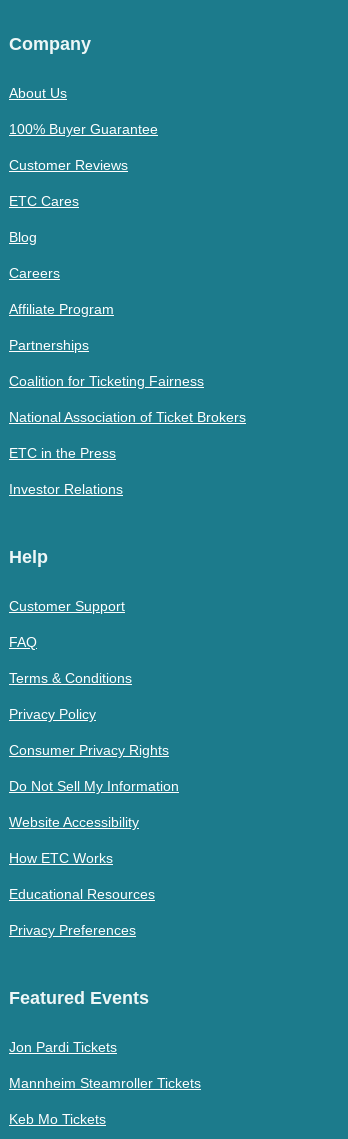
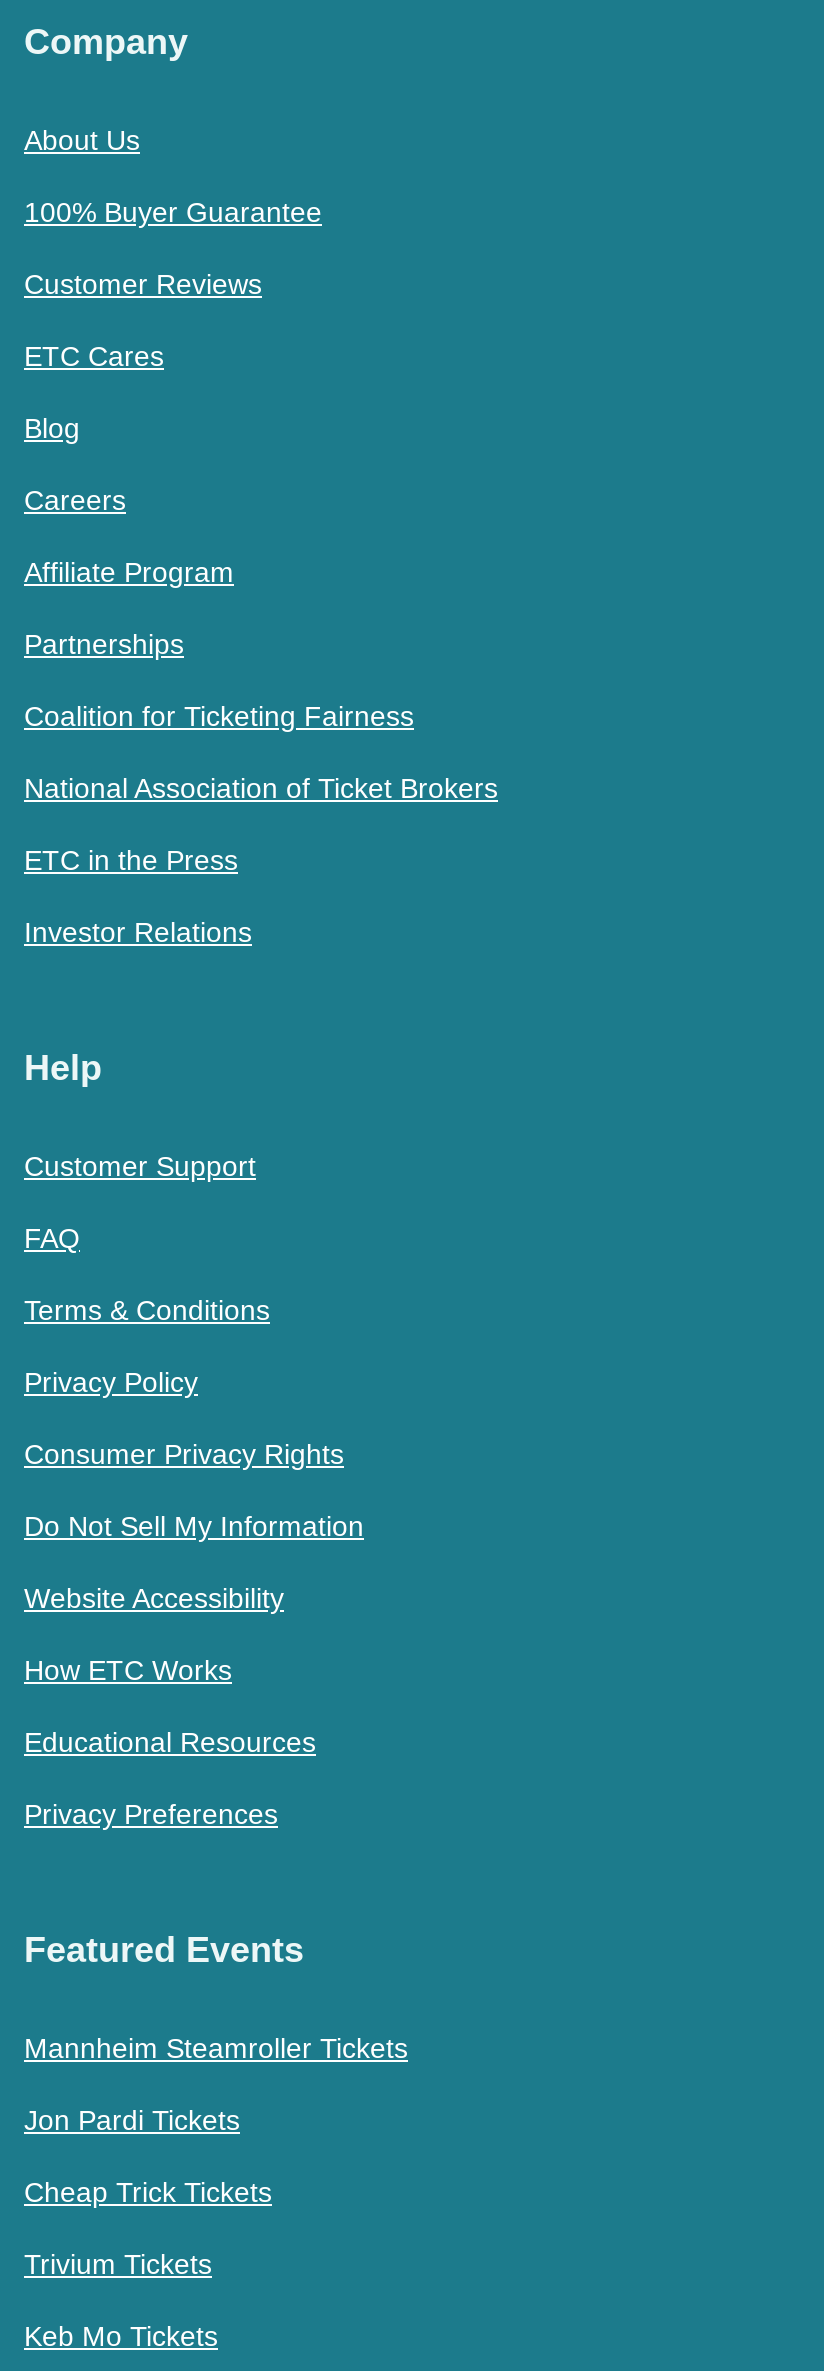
none -> [24,2175,272,2279] Cheap Trick Tickets | Trivium Tickets
moved [9,1074,201,1090] -> [24,2031,408,2063]: Mannheim Steamroller Tickets

